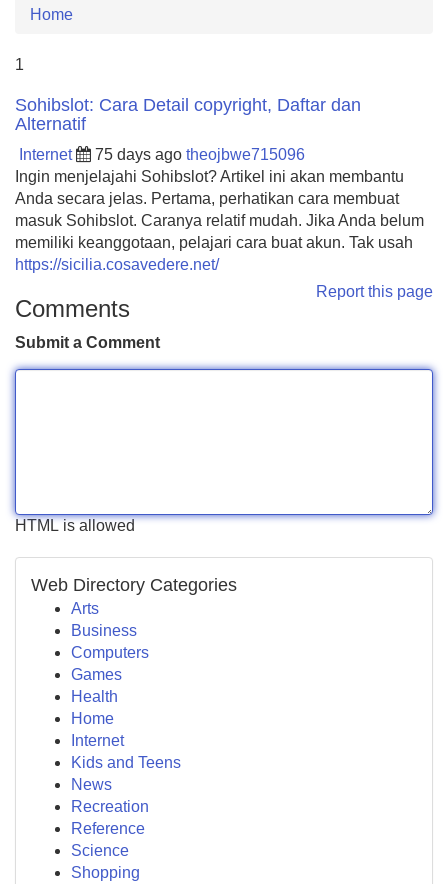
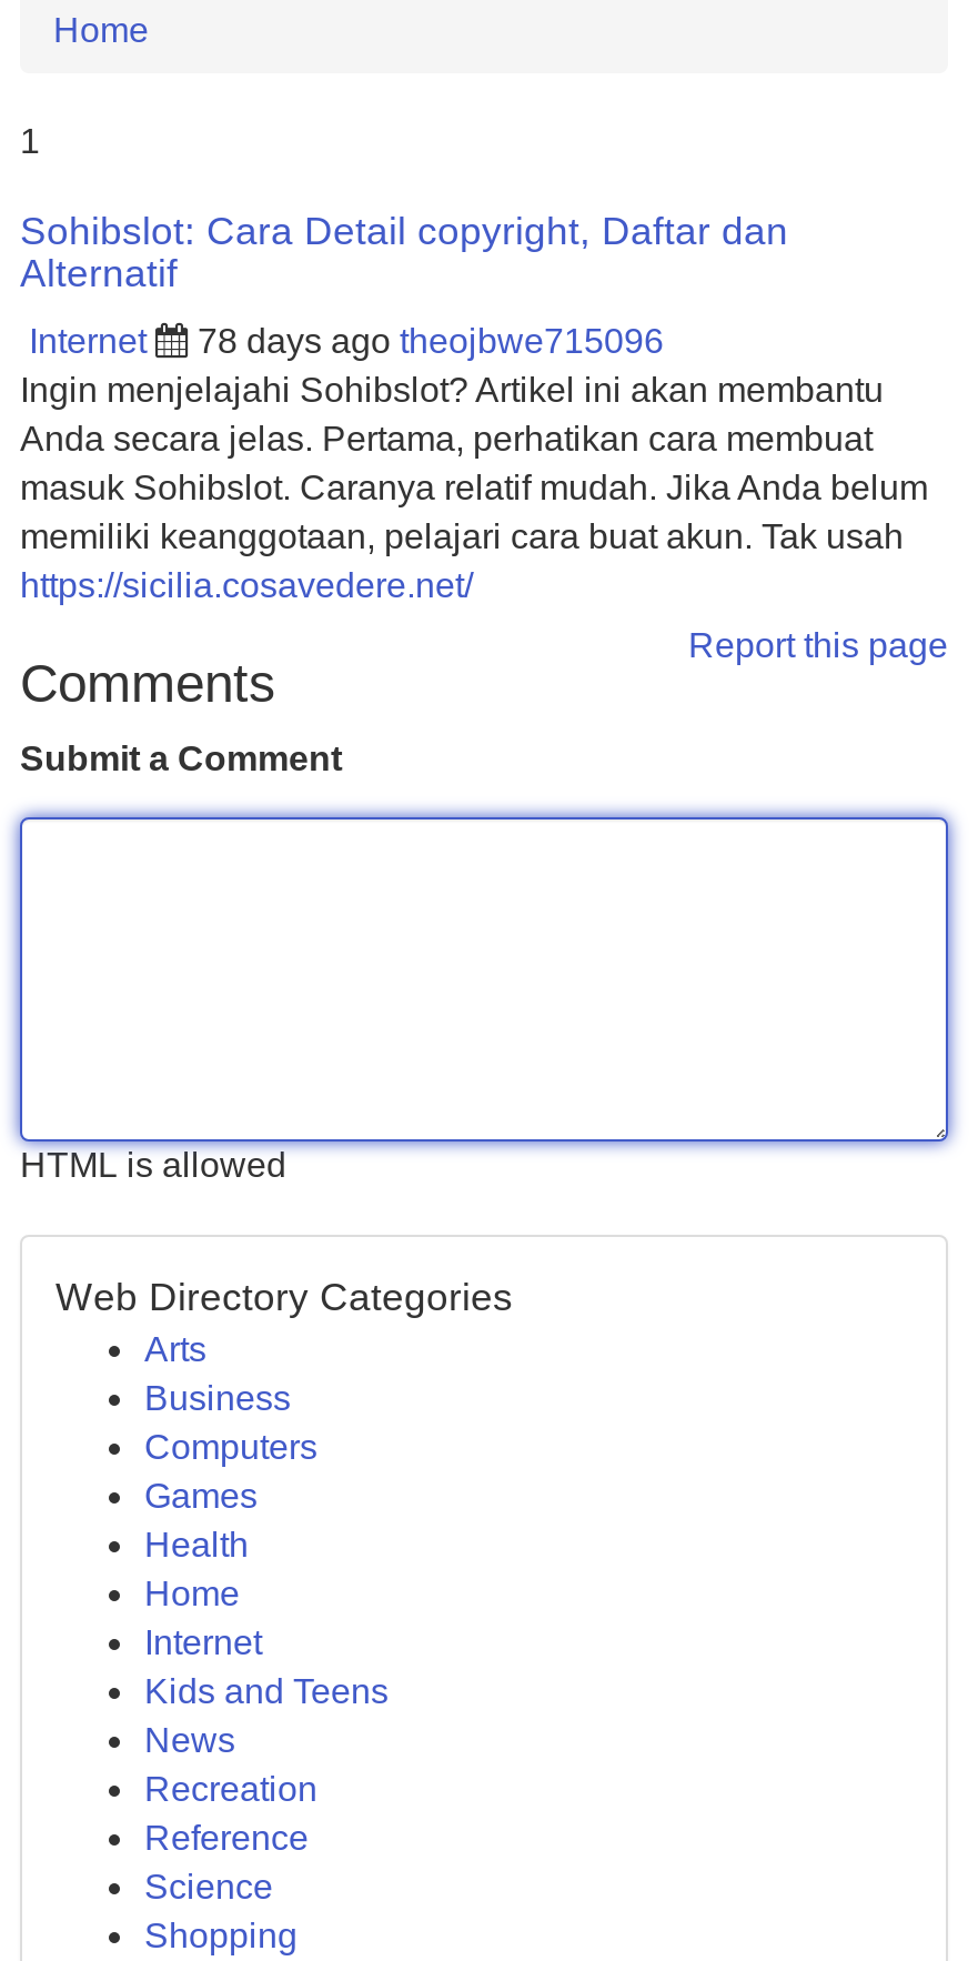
[95,146,305,163] 75 days ago theojbwe715096 -> [198,322,664,360] 78 days ago theojbwe715096

